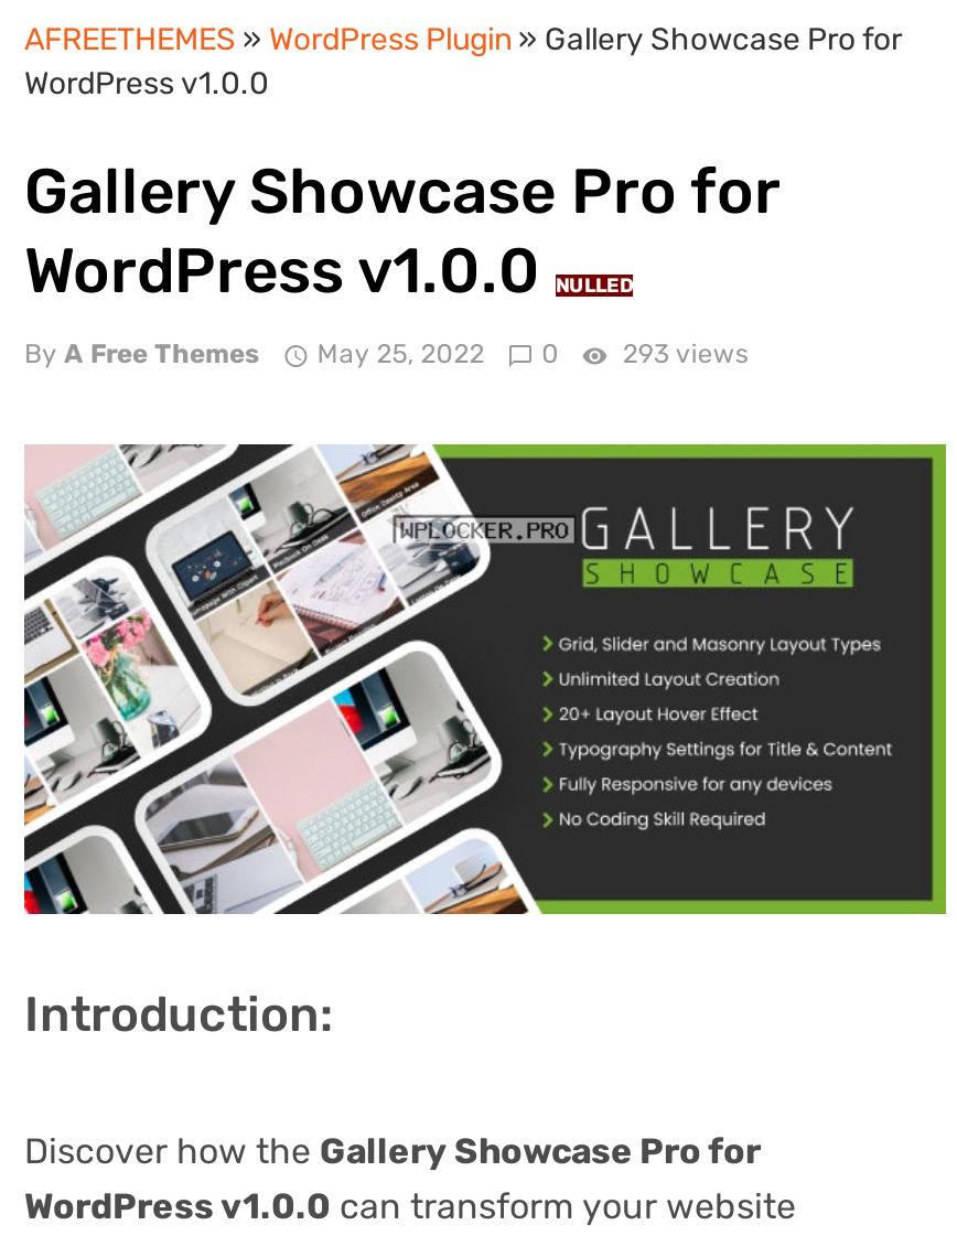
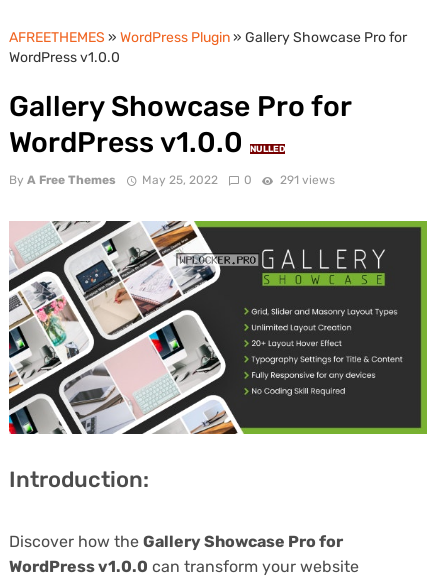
[24,339,748,370] By A Free Themes May 25, 2022 0 293 views -> [9,173,335,187] By A Free Themes May 25, 2022 0 291 views

